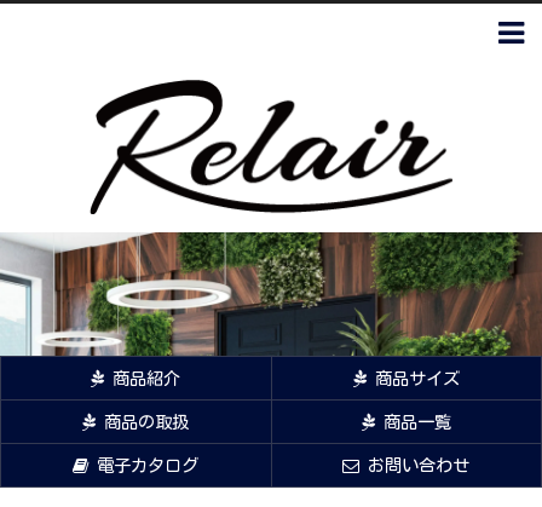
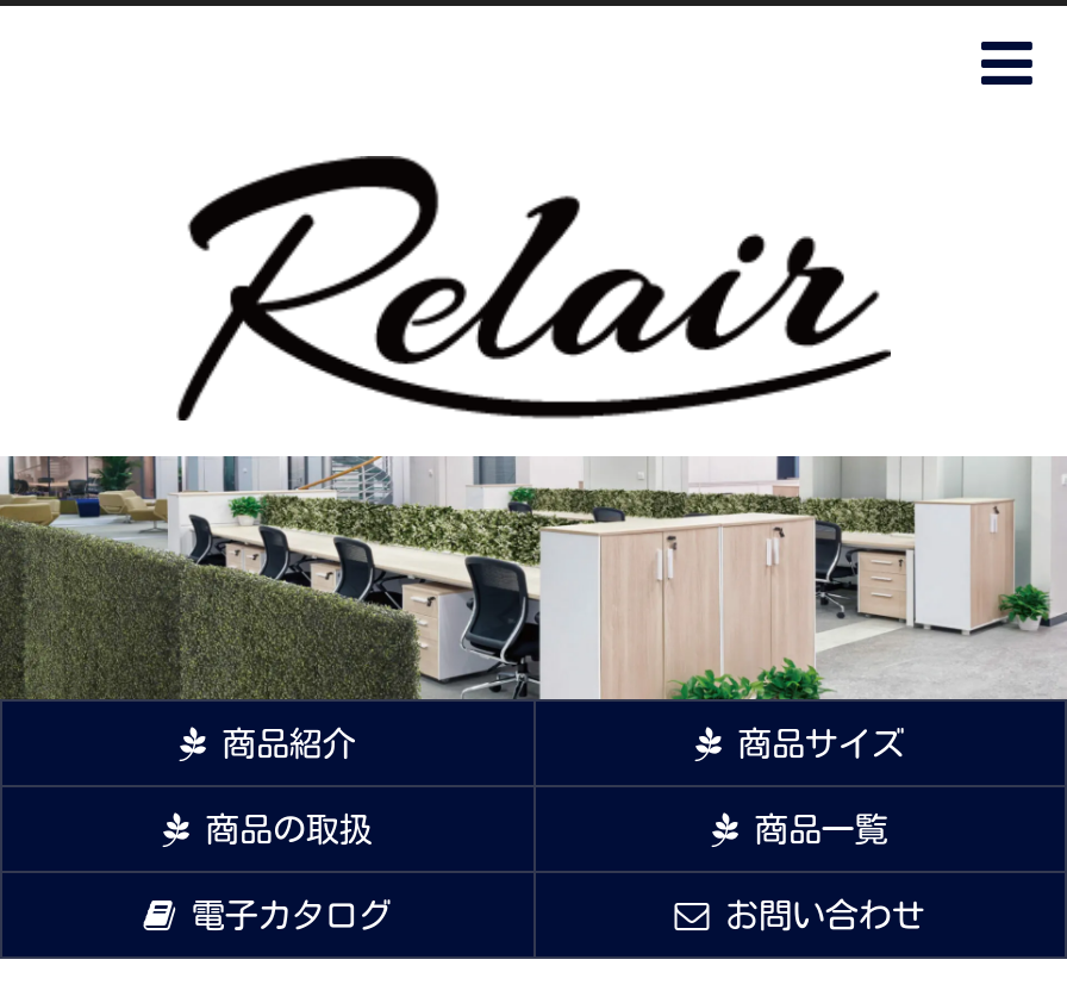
[4,231,538,357] [image] -> [7,454,1060,702] [image]

